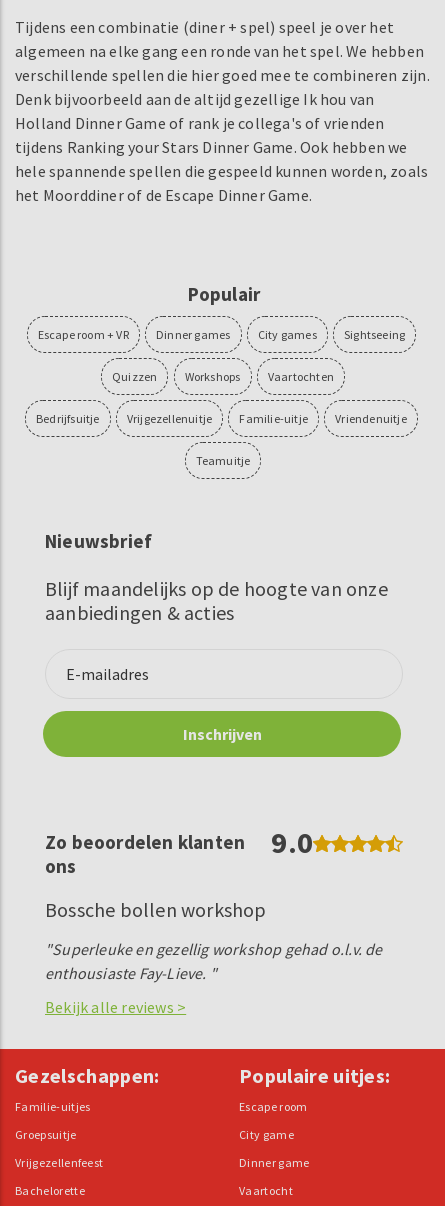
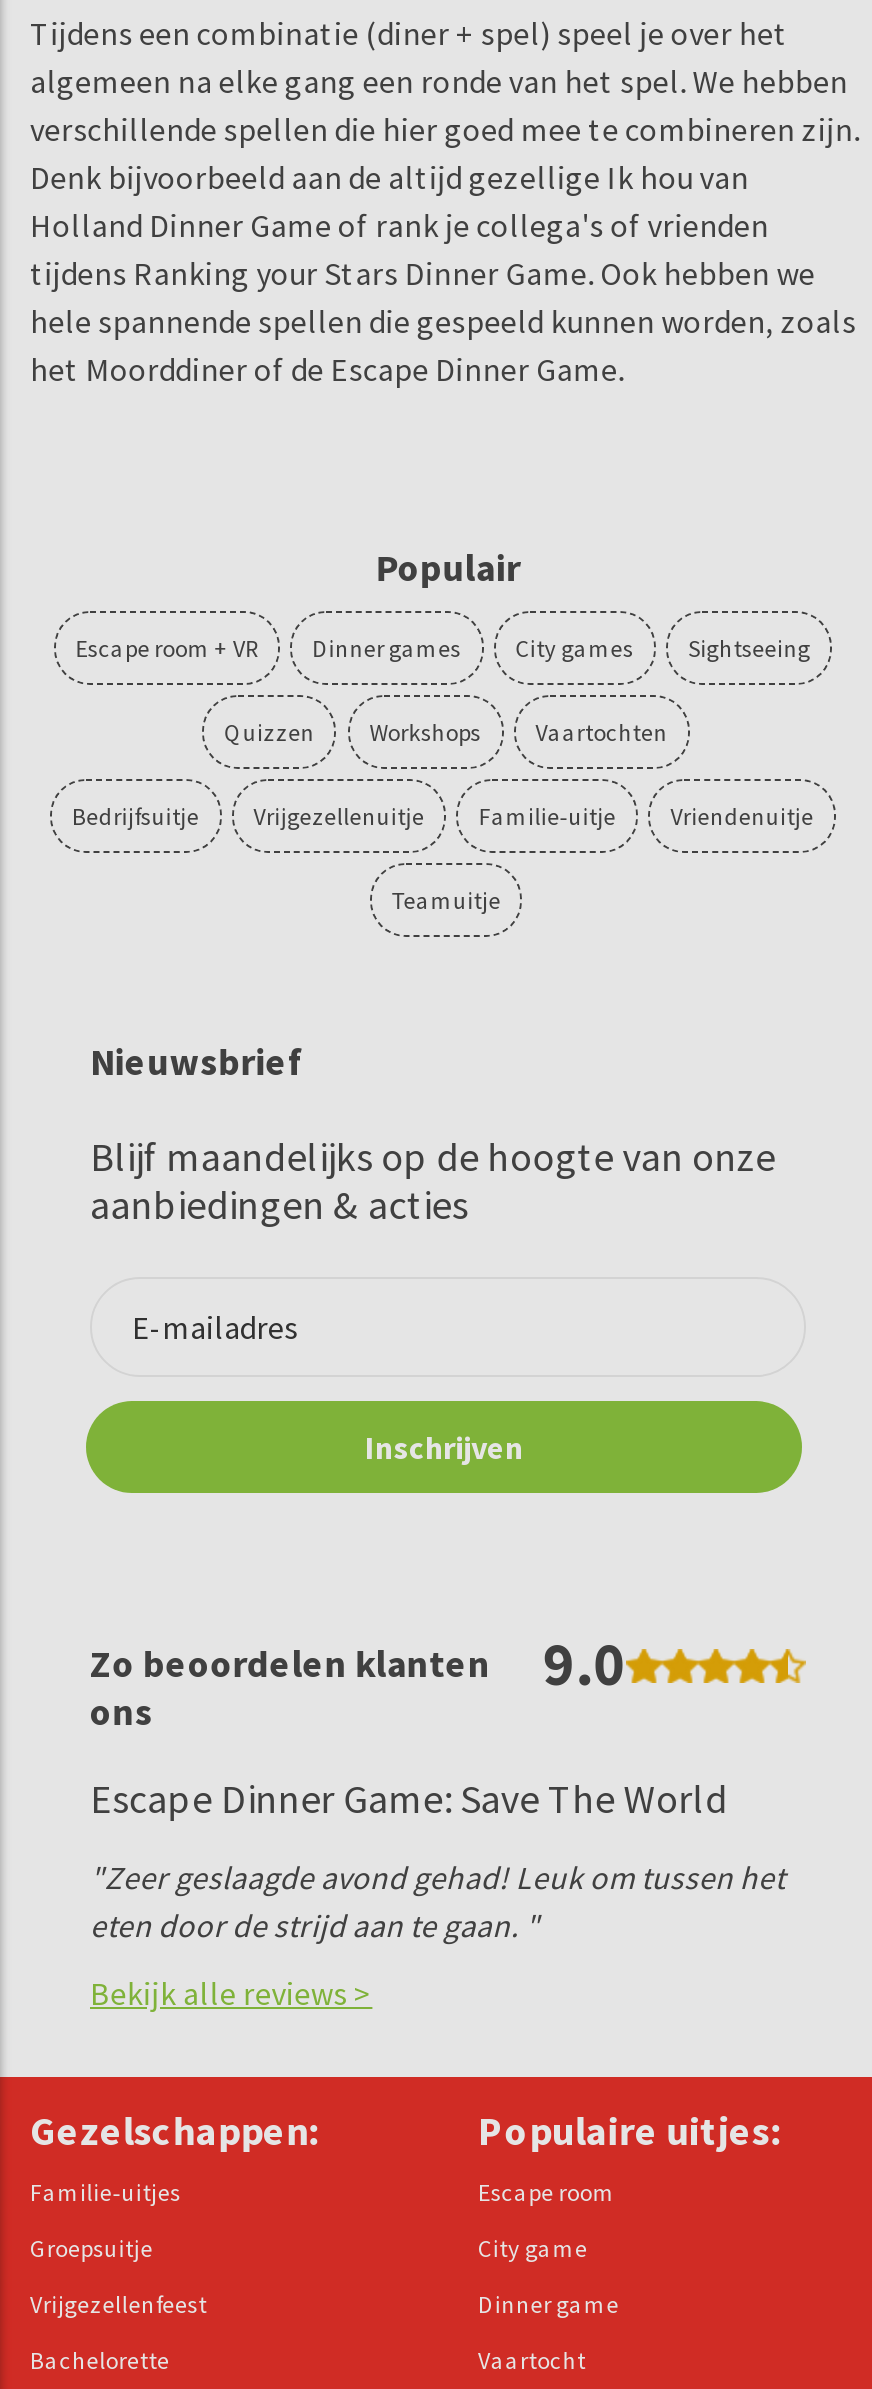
[45,897,267,922] Bossche bollen workshop -> [90,1772,728,1822] Escape Dinner Game: Save The World
[45,939,383,983] "Superleuke en gezellig workshop gehad o.l.v. de | enthousiaste Fay-Lieve. " -> [90,1856,785,1944] "Zeer geslaagde avond gehad! Leuk om tussen het | eten door de strijd aan te gaan. "

